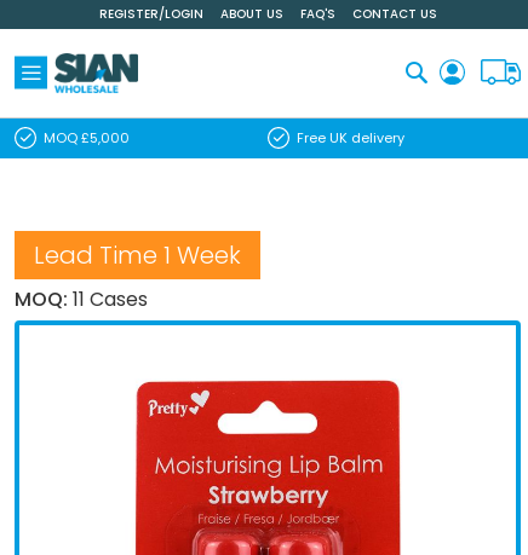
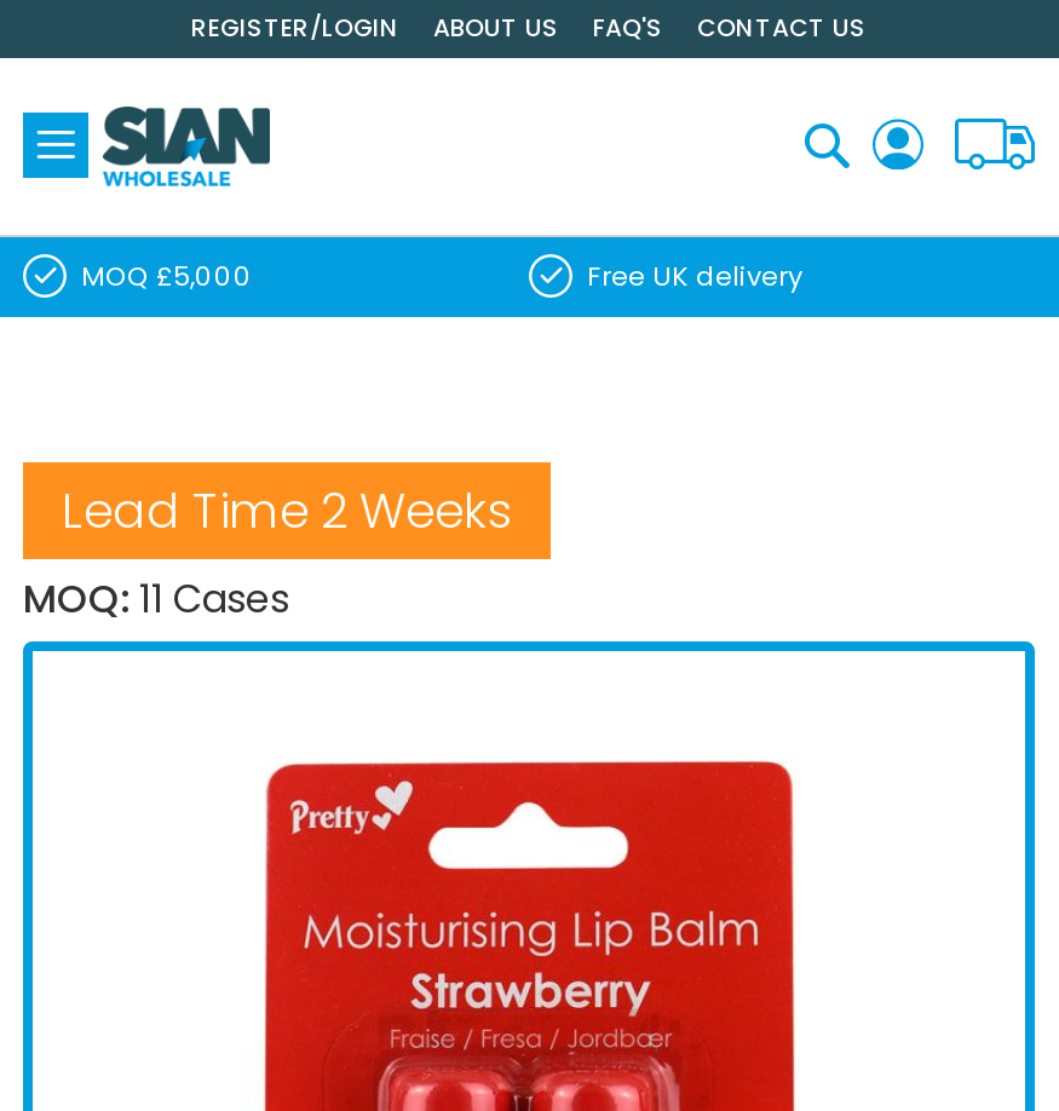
[34,238,241,272] Lead Time 1 Week -> [62,476,512,544] Lead Time 2 Weeks

